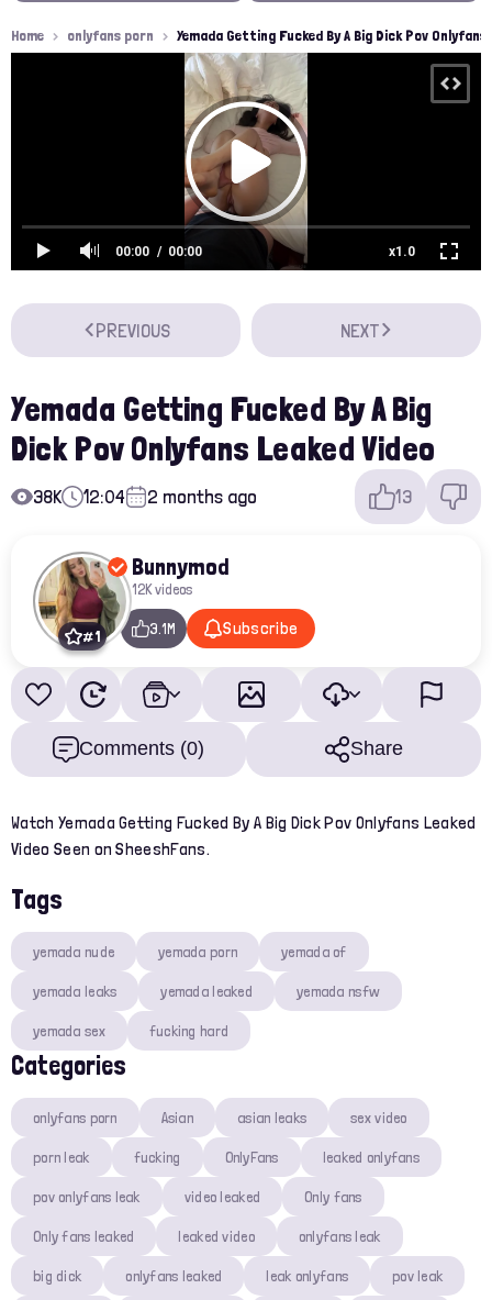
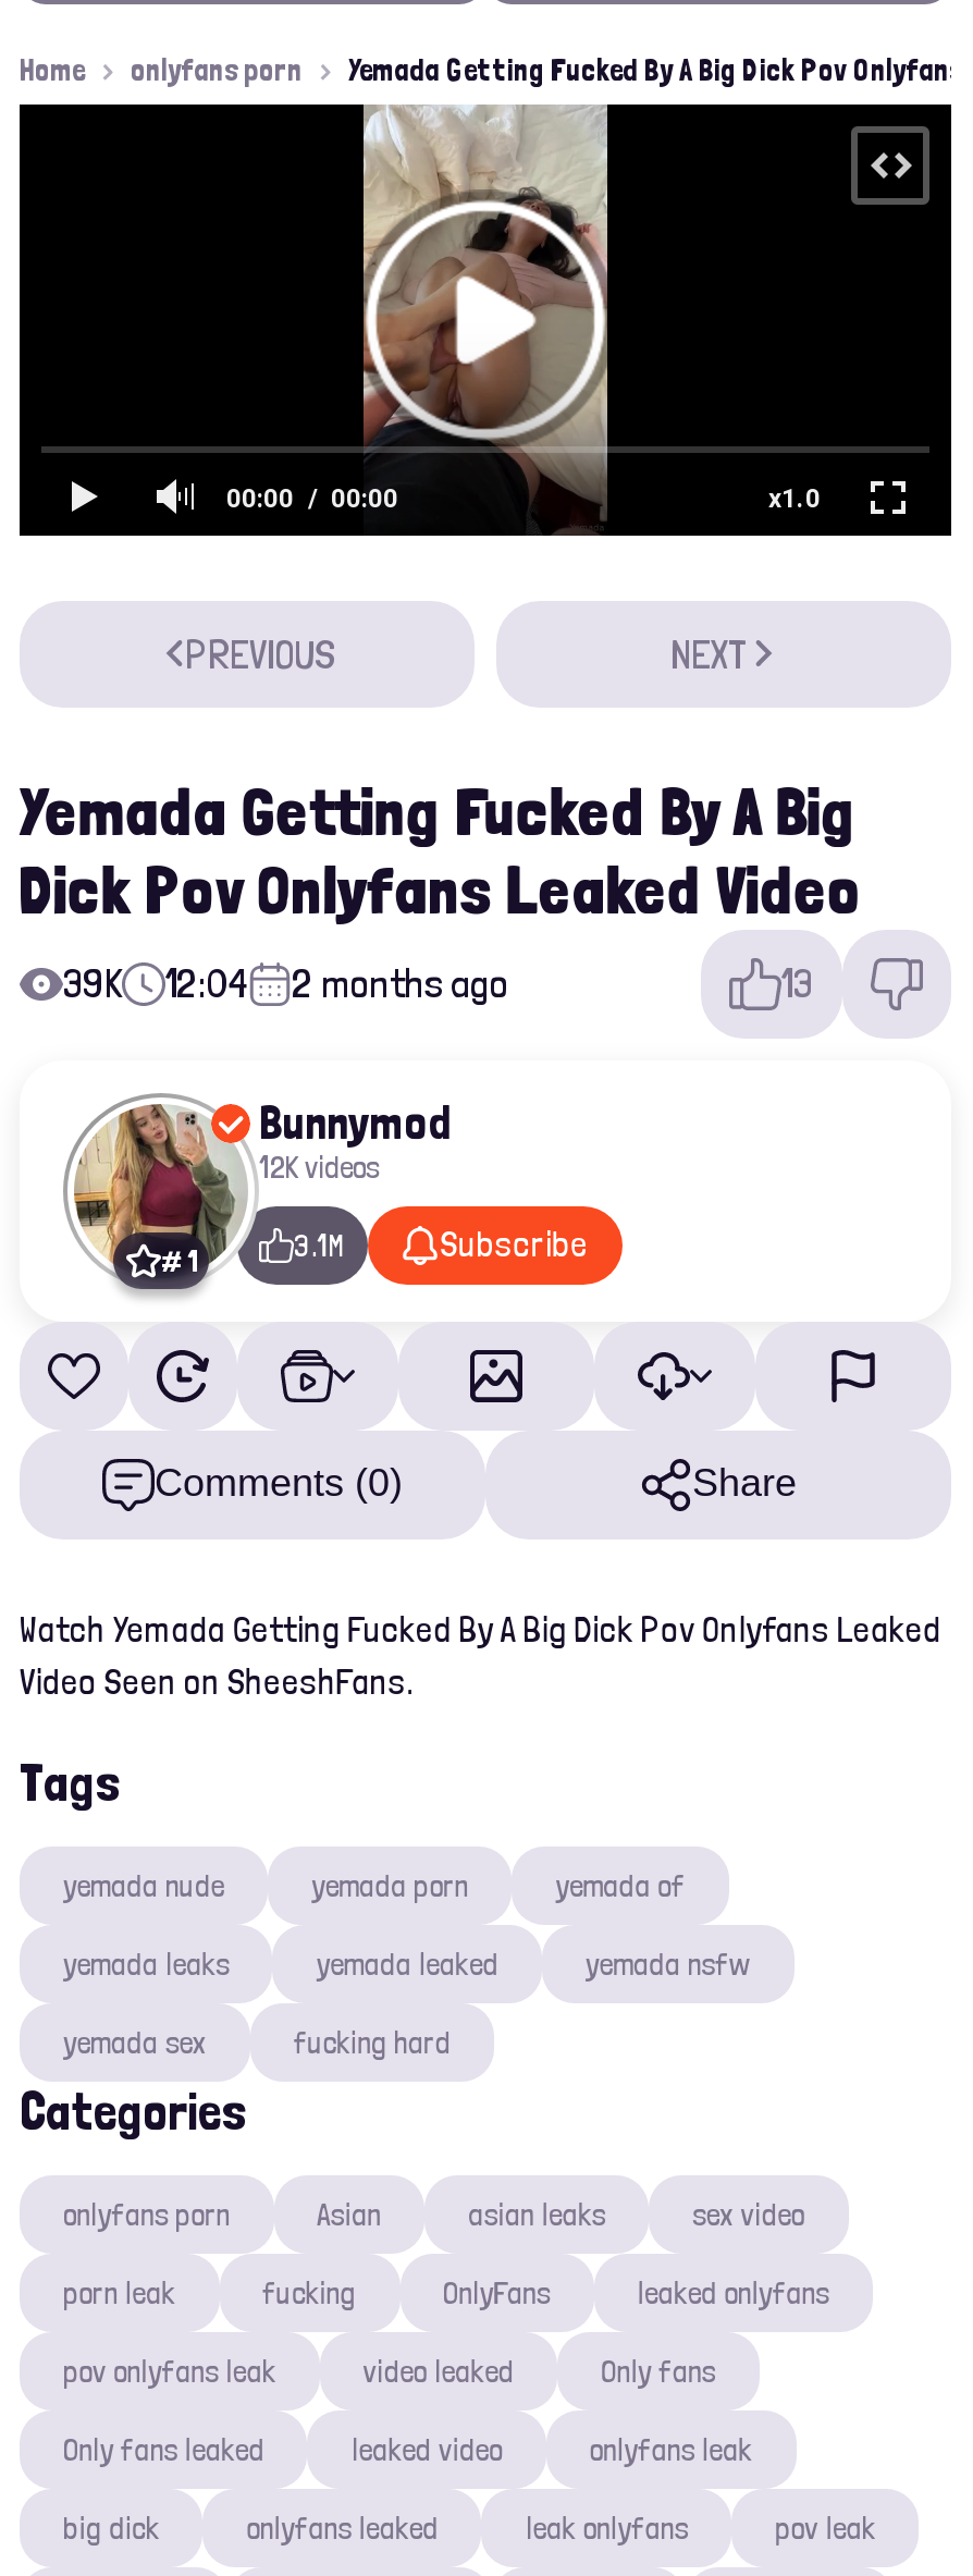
[33,485,257,508] 38K 12:04 2 months ago -> [63,961,509,1007] 39K 12:04 2 months ago

